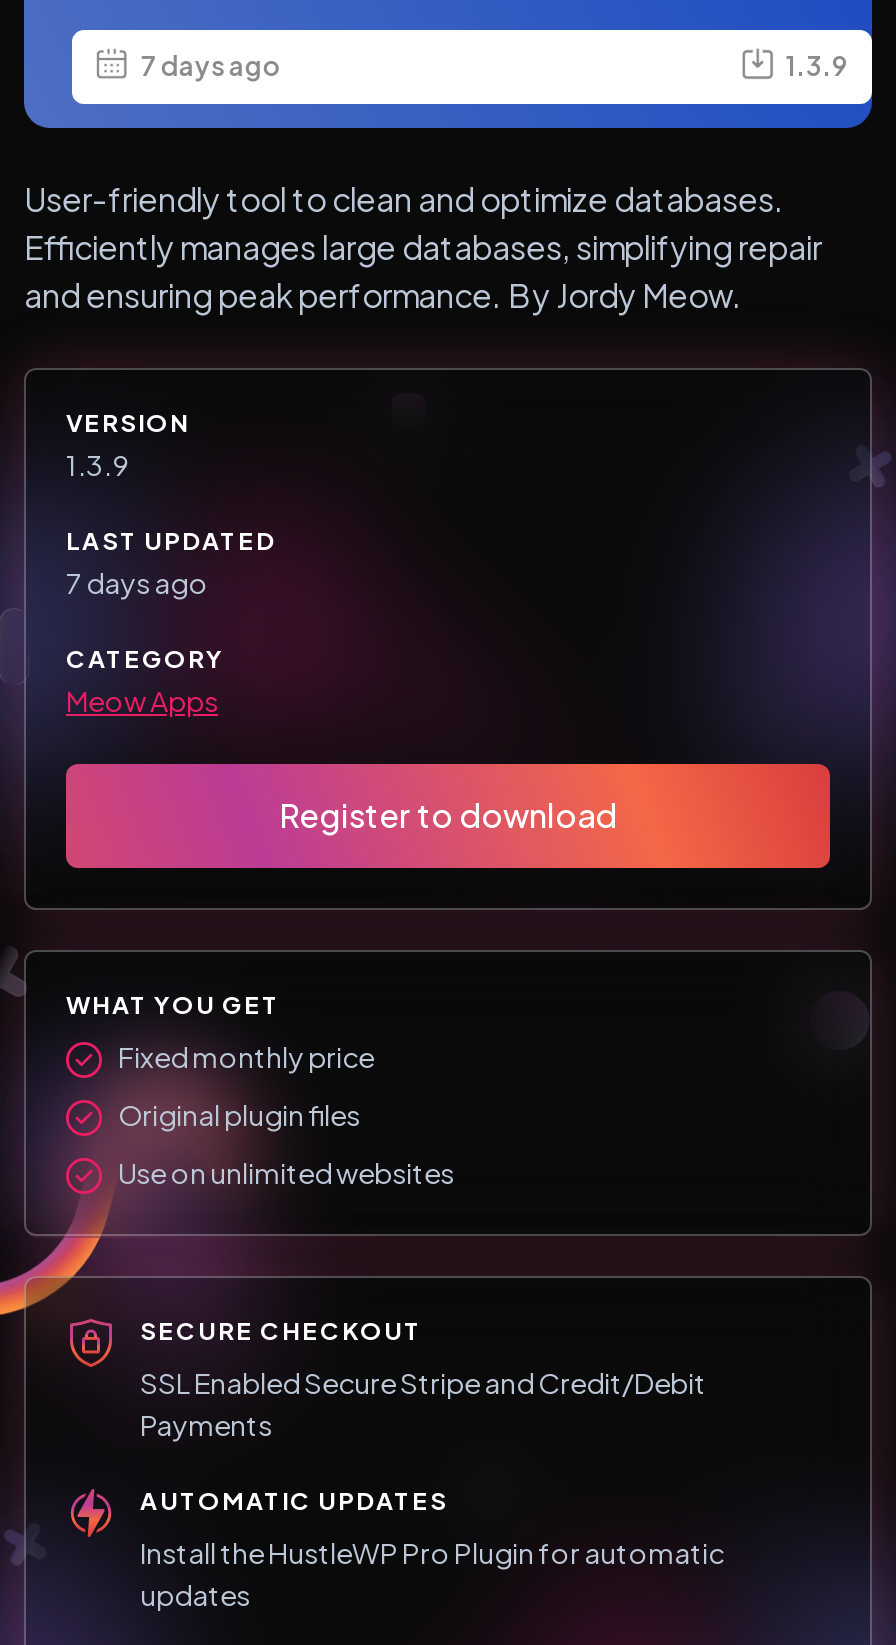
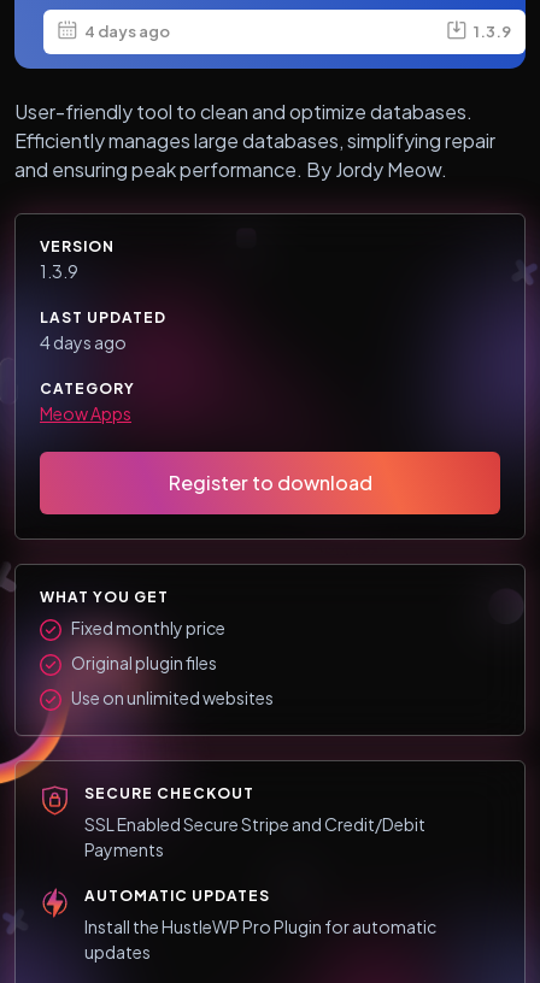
[141,49,281,81] 7 days ago -> [85,21,170,41] 4 days ago
[66,563,208,599] 7 days ago -> [40,331,127,353] 4 days ago

